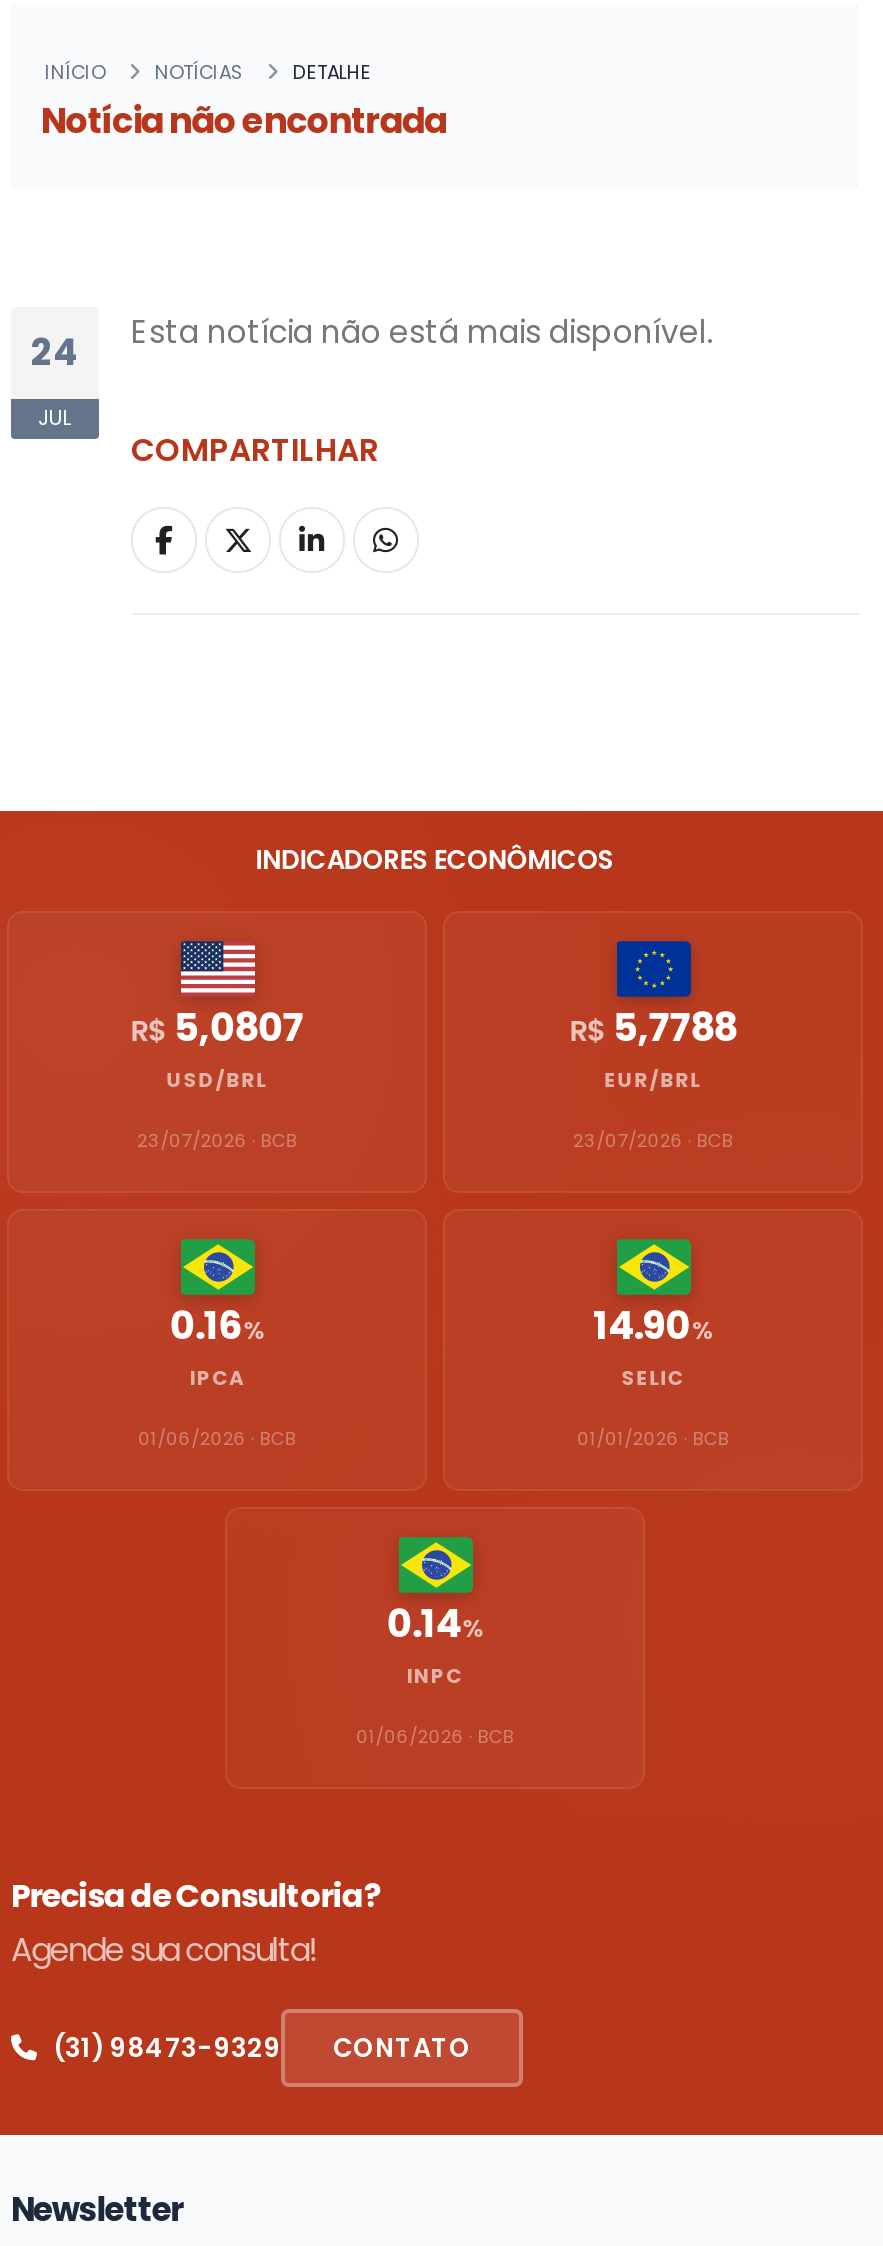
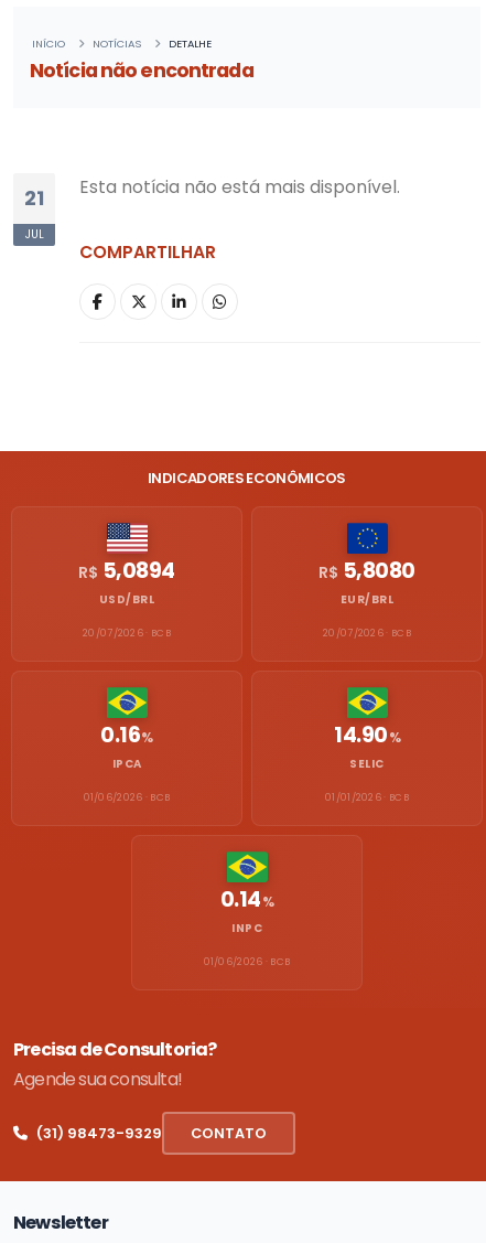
[31,311,713,377] 24 Esta notícia não está mais disponível. -> [24,175,400,212] 21 Esta notícia não está mais disponível.
[131,1001,303,1055] R$5,0807 -> [78,556,175,586] R$5,0894
[569,1001,737,1055] R$5,7788 -> [319,556,415,586] R$5,8080
[137,1129,297,1153] 23/07/2026 · BCB -> [83,626,171,640] 20/07/2026 · BCB
[573,1129,733,1153] 23/07/2026 · BCB -> [323,626,411,640] 20/07/2026 · BCB

